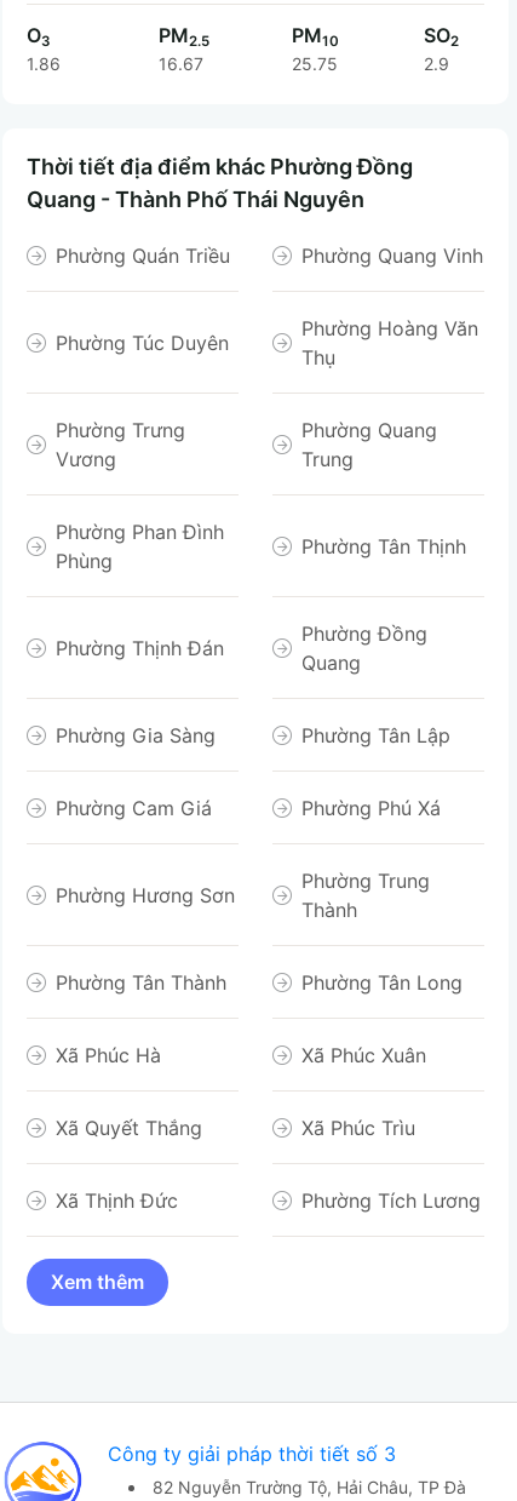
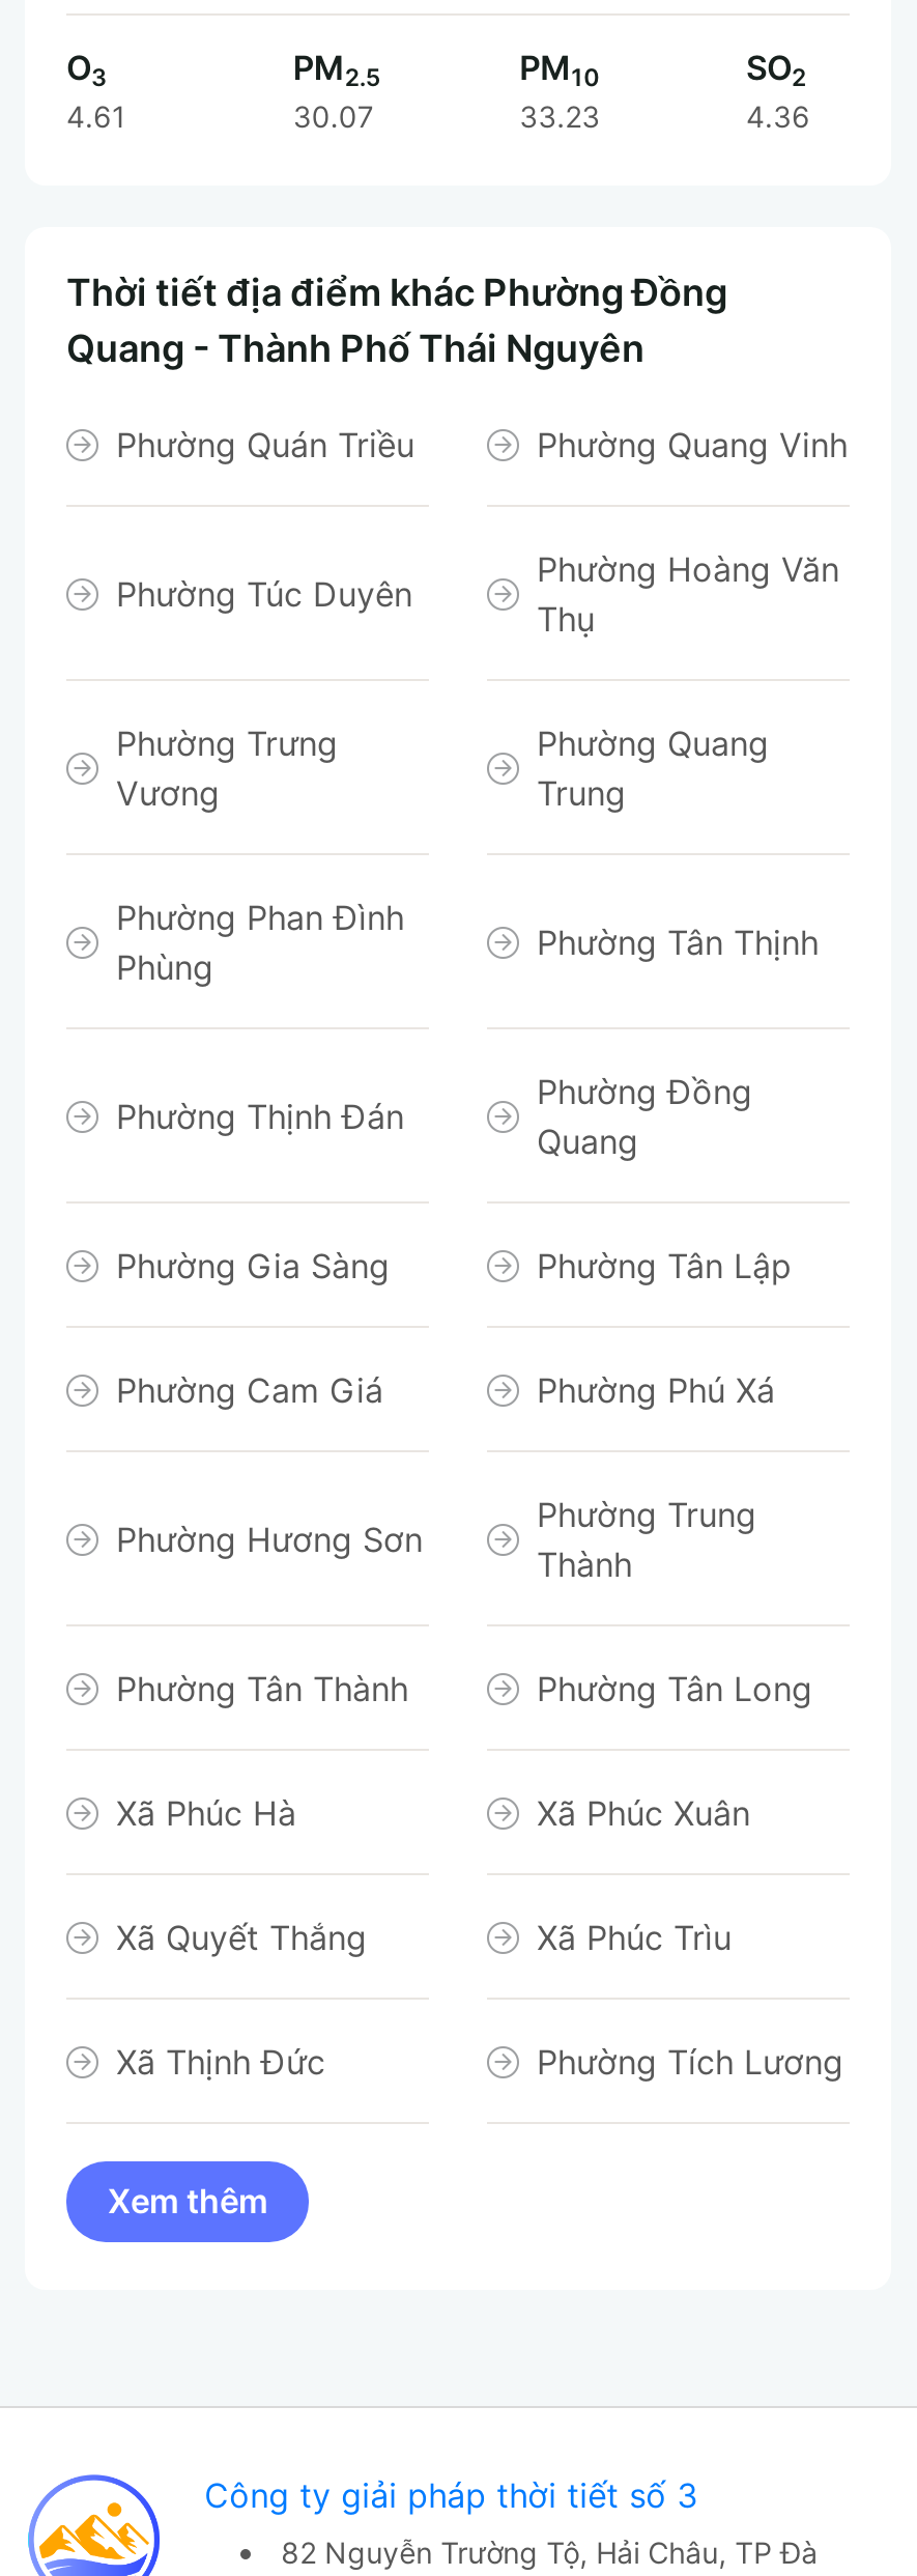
[27,53,61,74] 1.86 -> [66,98,126,134] 4.61
[159,53,204,74] 16.67 -> [293,98,374,134] 30.07
[291,53,337,74] 25.75 -> [520,98,600,134] 33.23
[424,53,449,74] 2.9 -> [746,98,810,134] 4.36

